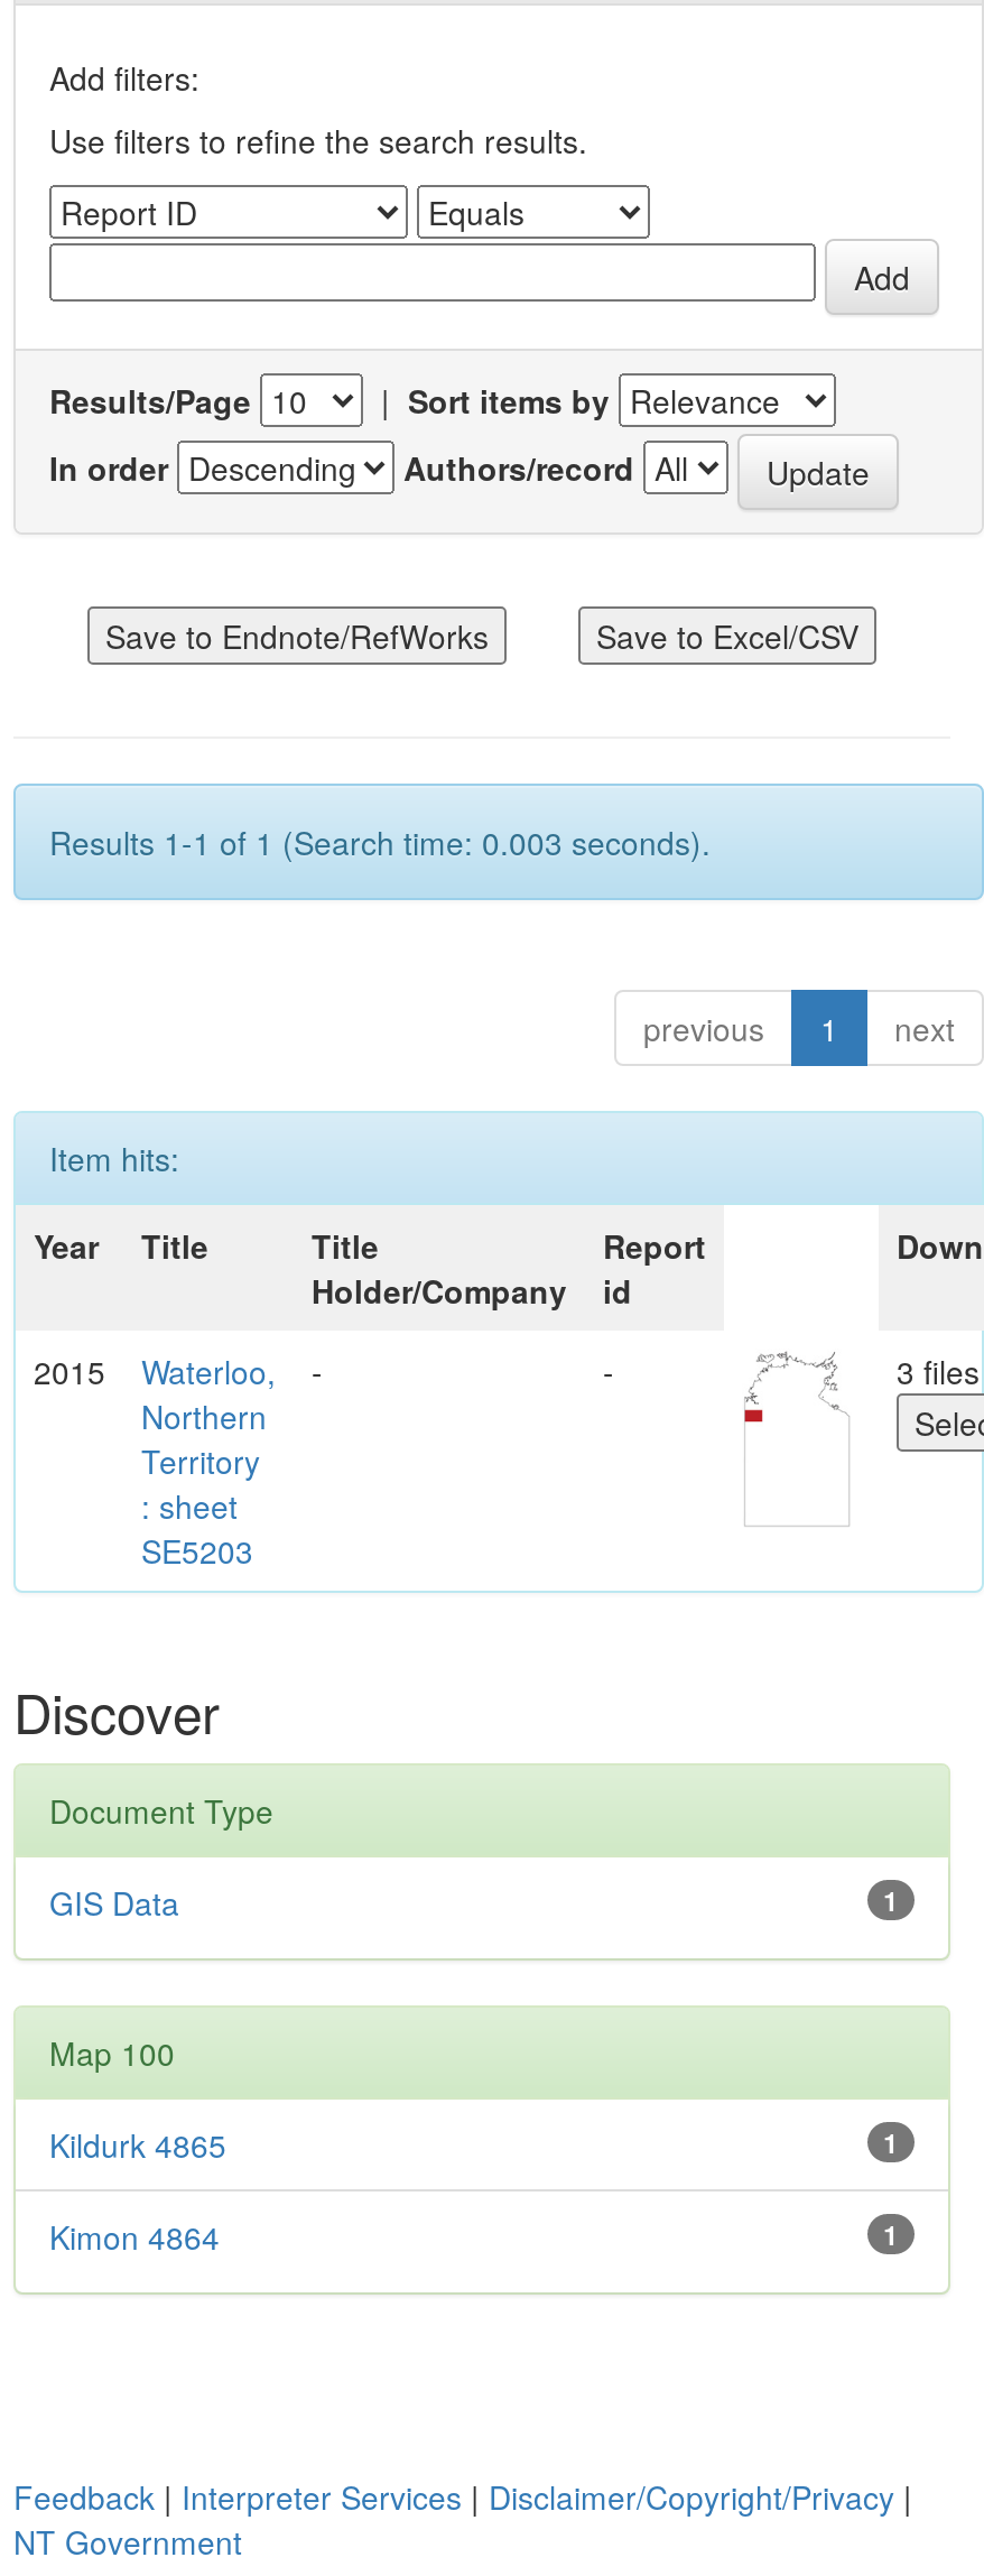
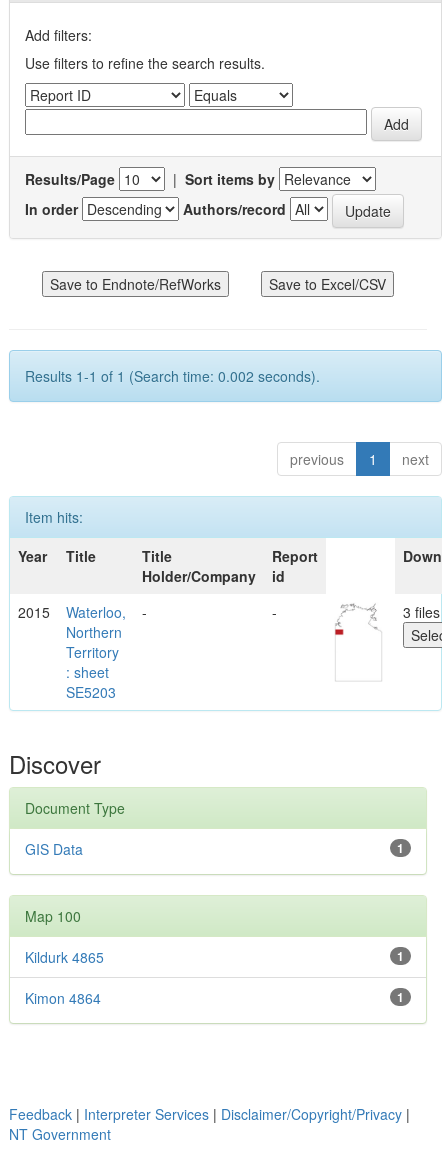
[49,819,711,864] Results 1-1 of 1 (Search time: 0.003 seconds). -> [25,366,320,386] Results 1-1 of 1 (Search time: 0.002 seconds).

